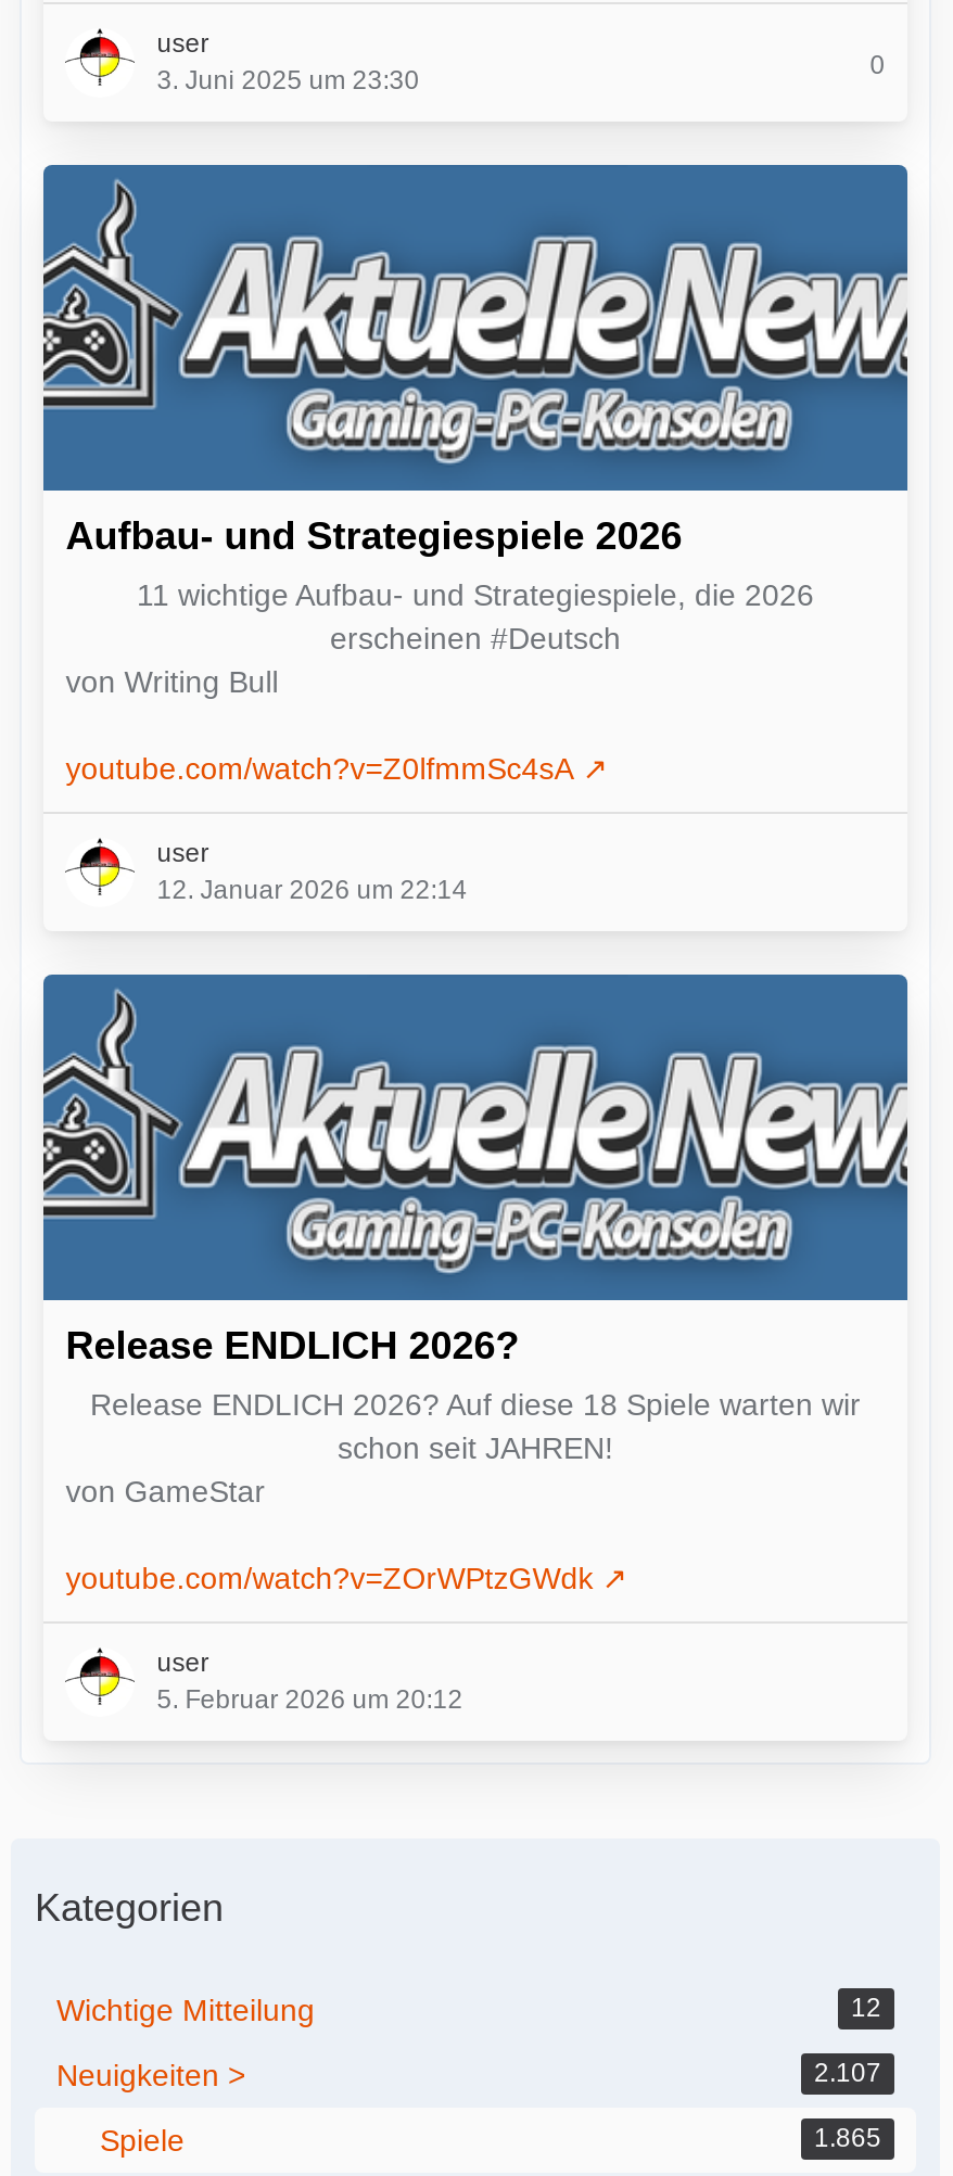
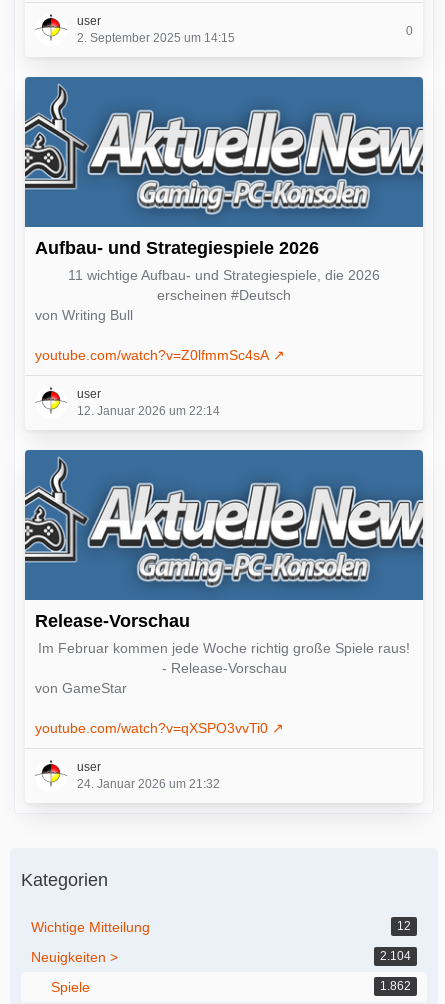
[157,64,420,95] 3. Juni 2025 um 23:30 -> [77,31,235,45] 2. September 2025 um 14:15
[66,1323,861,1464] Release ENDLICH 2026? | Release ENDLICH 2026? Auf diese 18 Spiele warten wir | schon seit JAHREN! -> [35,611,410,676] Release-Vorschau | Im Februar kommen jede Woche richtig große Spiele raus! | - Release-Vorschau
[66,1560,593,1595] youtube.com/watch?v=ZOrWPtzGWdk -> [35,720,268,736] youtube.com/watch?v=qXSPO3vvTi0
[157,1684,463,1714] 5. Februar 2026 um 20:12 -> [77,777,220,791] 24. Januar 2026 um 21:32
[814,2057,881,2088] 2.107 -> [380,949,411,963] 2.104
[814,2123,881,2153] 1.865 -> [380,979,411,993] 1.862

